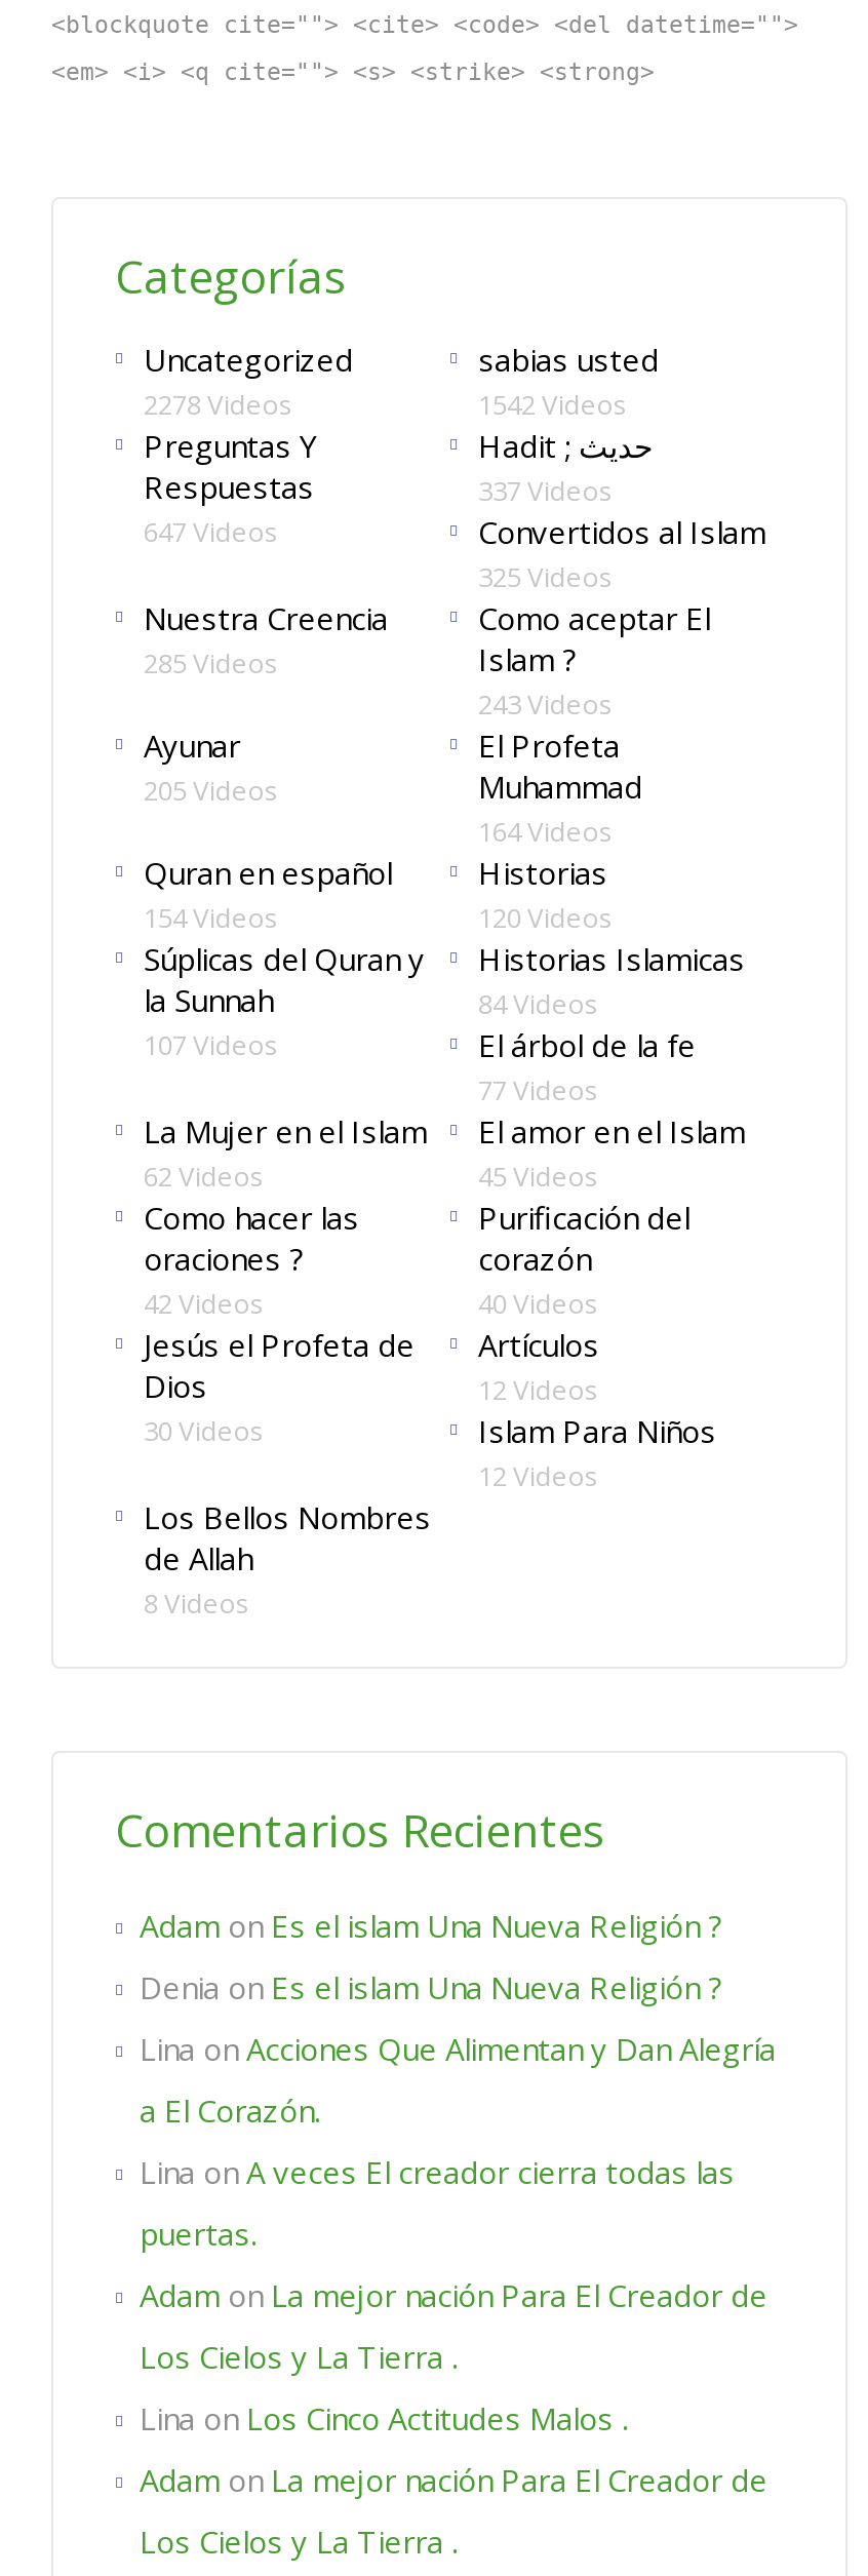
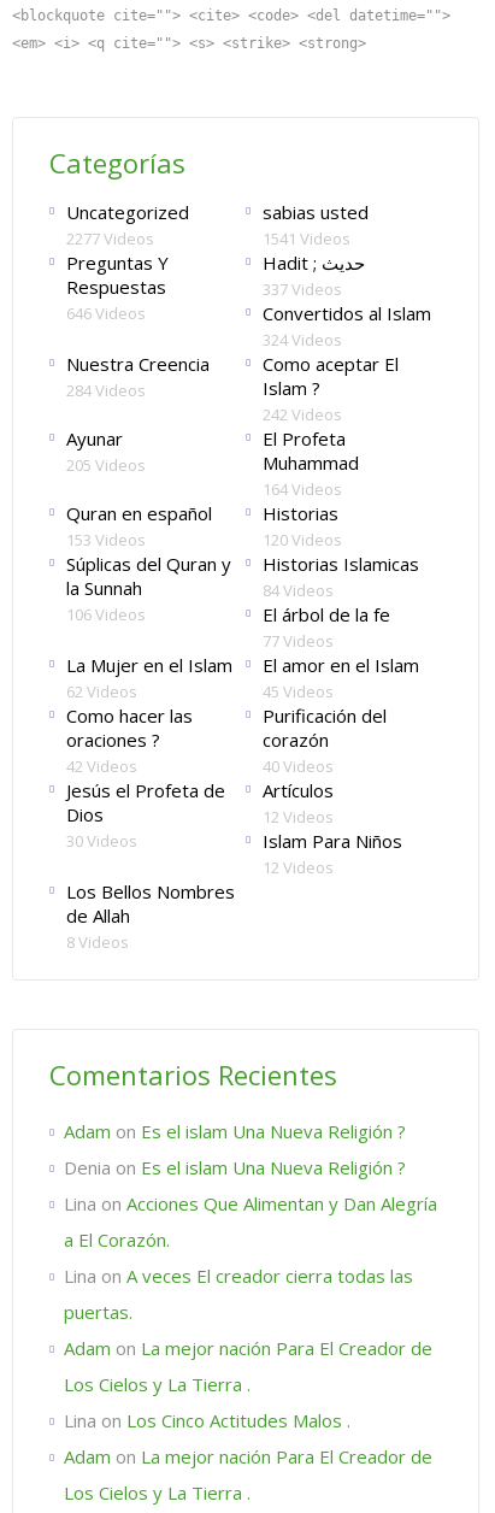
[144,386,293,423] 2278 Videos -> [66,228,154,249] 2277 Videos
[478,386,628,423] 1542 Videos -> [263,228,350,249] 1541 Videos
[144,513,279,550] 647 Videos -> [66,302,146,324] 646 Videos
[478,558,614,595] 325 Videos -> [263,329,342,350] 324 Videos
[144,644,279,681] 285 Videos -> [66,379,146,401] 284 Videos
[478,685,614,722] 243 Videos -> [263,403,342,425] 242 Videos
[144,899,279,936] 154 Videos -> [66,529,146,550] 153 Videos
[144,1026,279,1063] 107 Videos -> [66,603,146,625] 106 Videos

